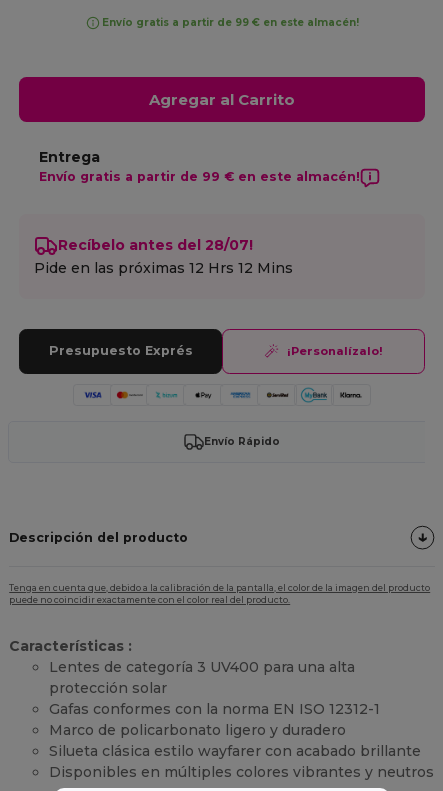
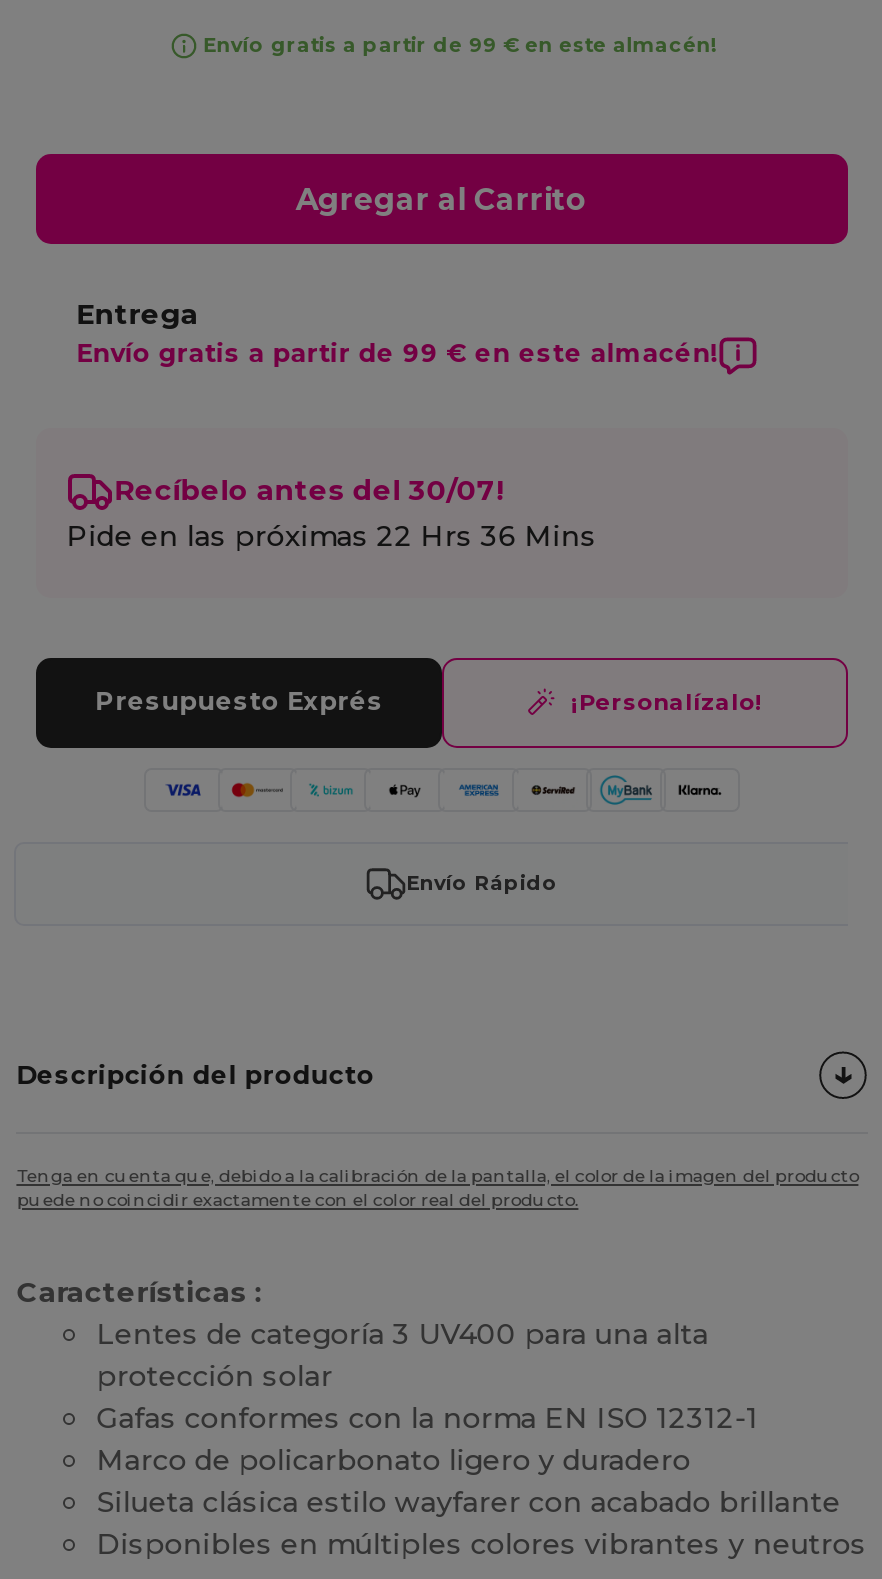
[58,236,253,254] Recíbelo antes del 28/07! -> [114,472,504,508] Recíbelo antes del 30/07!
[34,259,293,277] Pide en las próximas 12 Hrs 12 Mins -> [66,517,596,553] Pide en las próximas 22 Hrs 36 Mins

